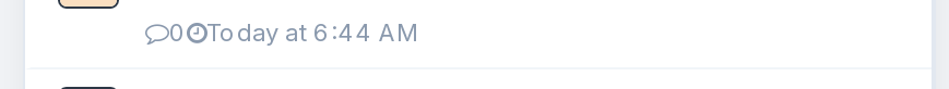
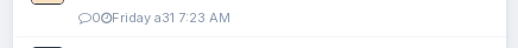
[169,17,418,48] 0 Today at 6:44 AM -> [91,9,230,26] 0 Friday a31 7:23 AM

